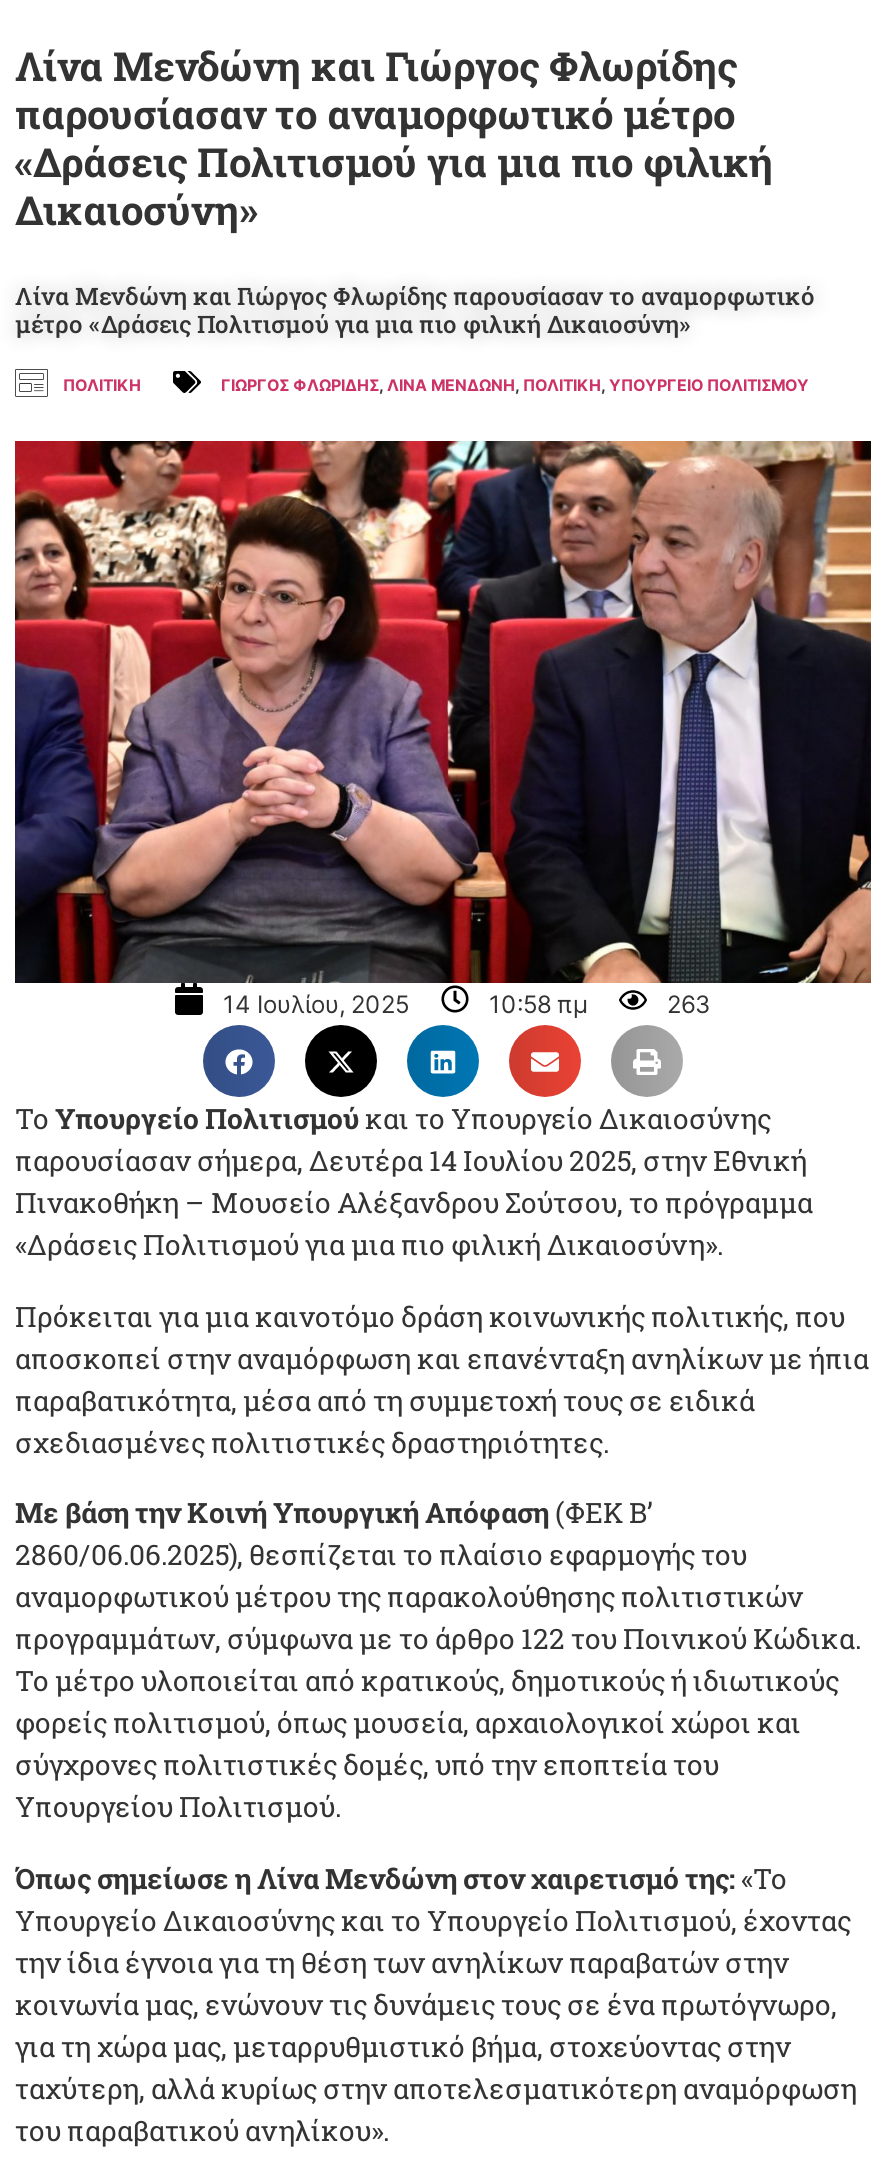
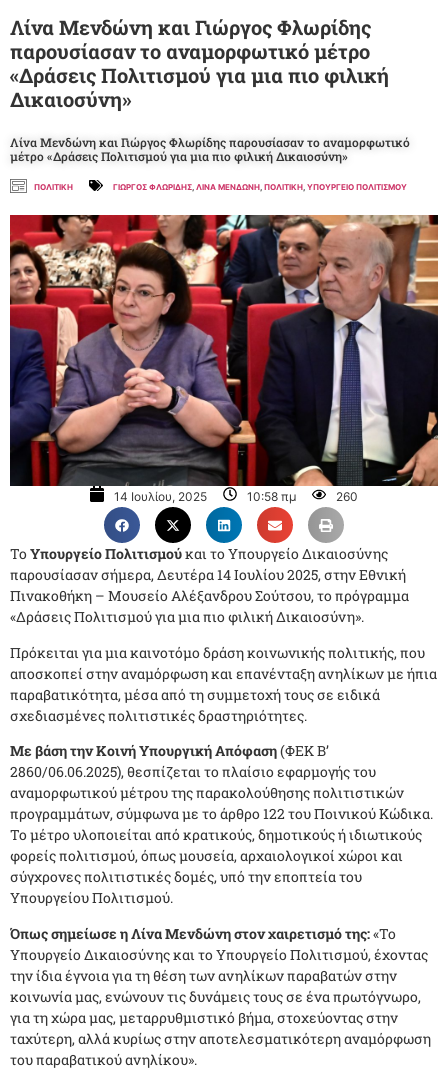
[667,989,711,1019] 263 -> [336,489,358,504] 260

